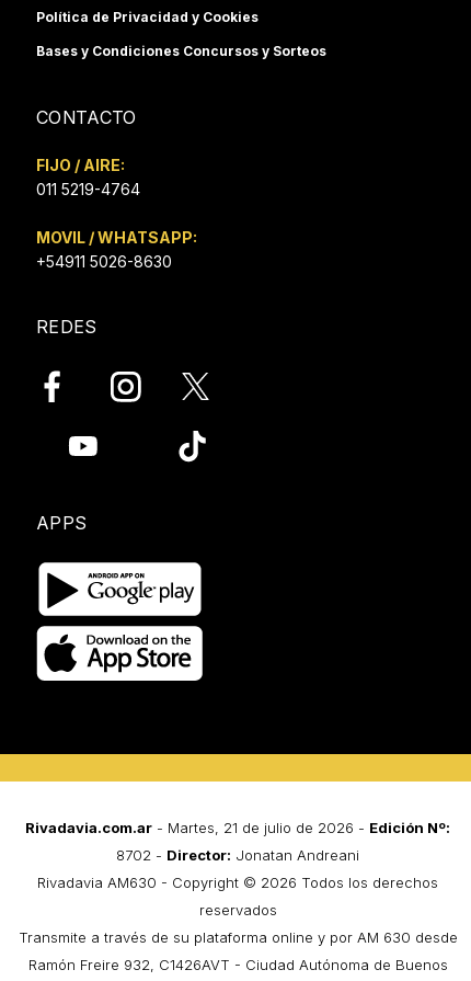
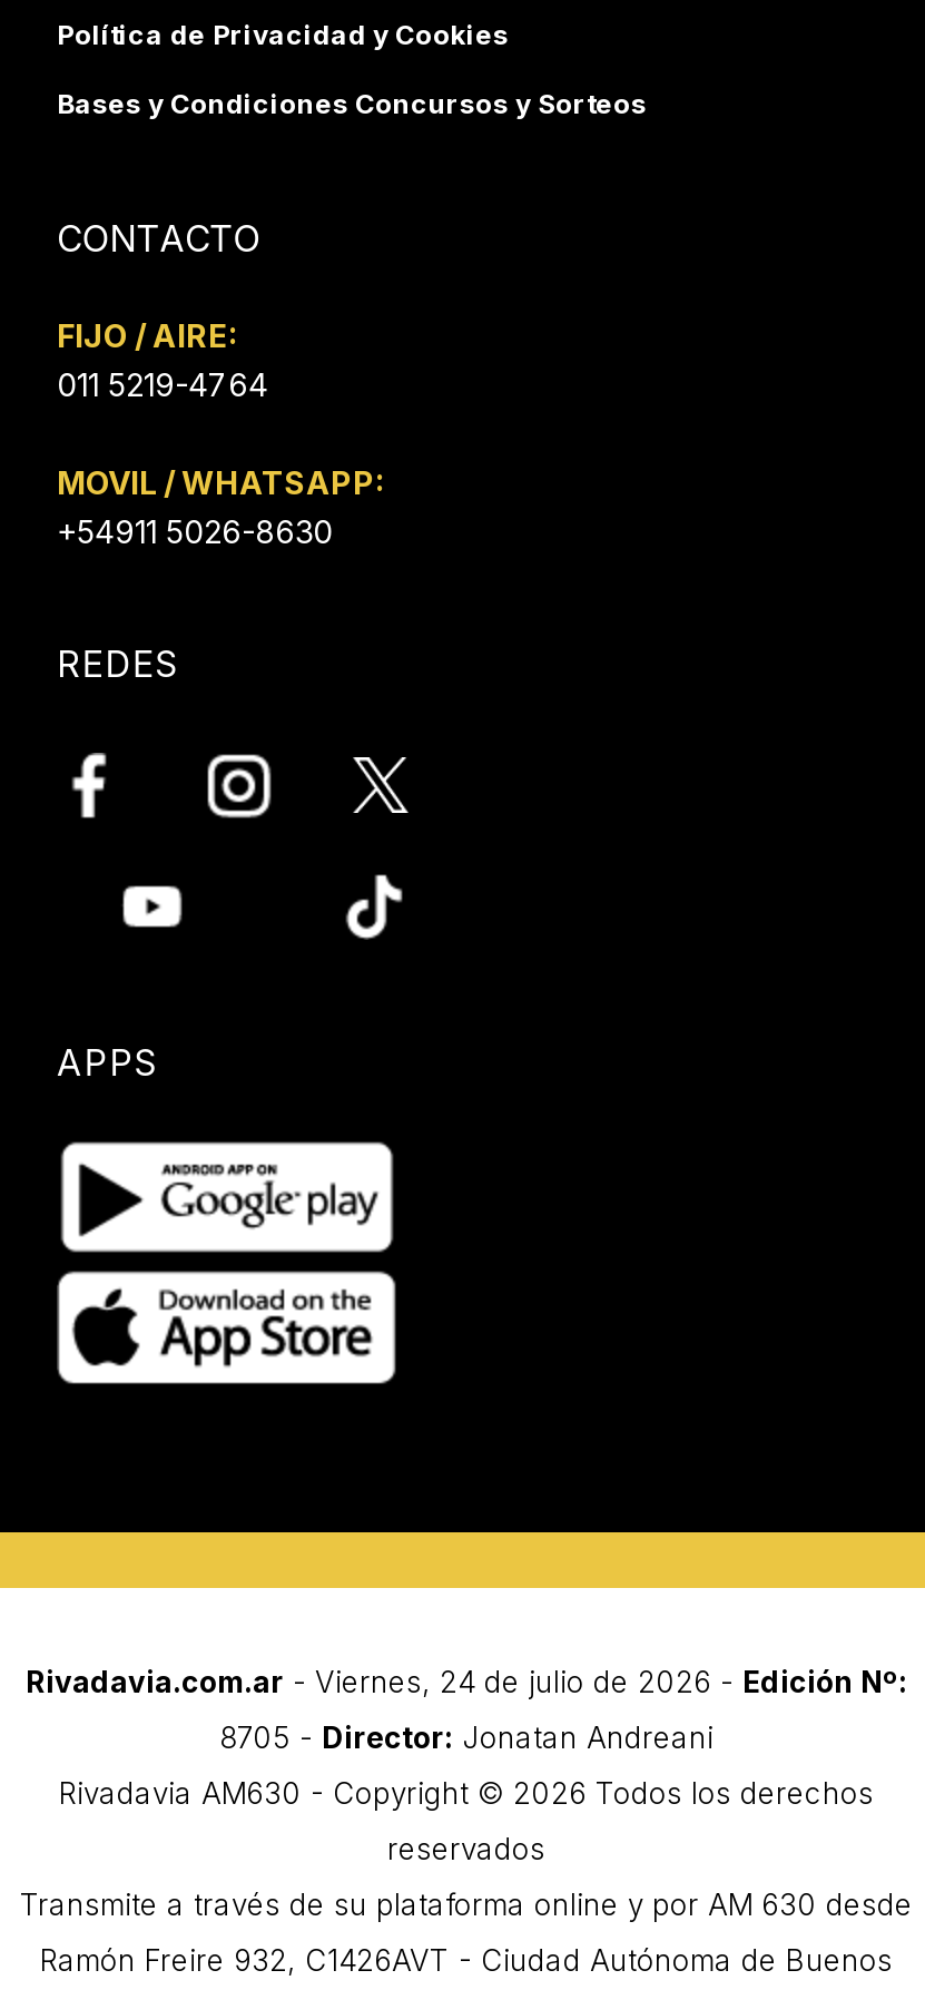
[25,819,450,837] Rivadavia.com.ar - Martes, 21 de julio de 2026 - Edición Nº: -> [26,1664,907,1700] Rivadavia.com.ar - Viernes, 24 de julio de 2026 - Edición Nº:
[116,846,359,864] 8702 - Director: Jonatan Andreani -> [219,1720,714,1755] 8705 - Director: Jonatan Andreani

